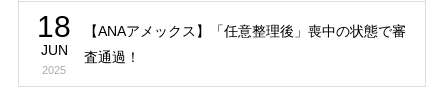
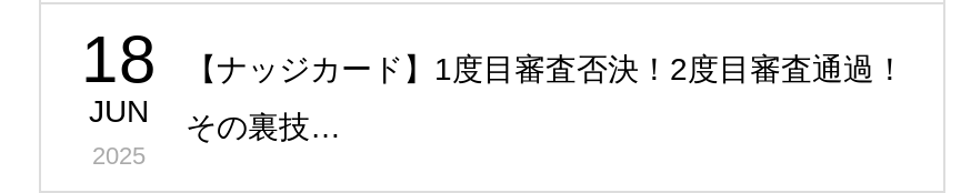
[84,23,406,39] 【ANAアメックス】「任意整理後」喪中の状態で審 -> [186,51,905,86] 【ナッジカード】1度目審査否決！2度目審査通過！
[84,49,140,65] 査通過！ -> [186,108,341,144] その裏技…

